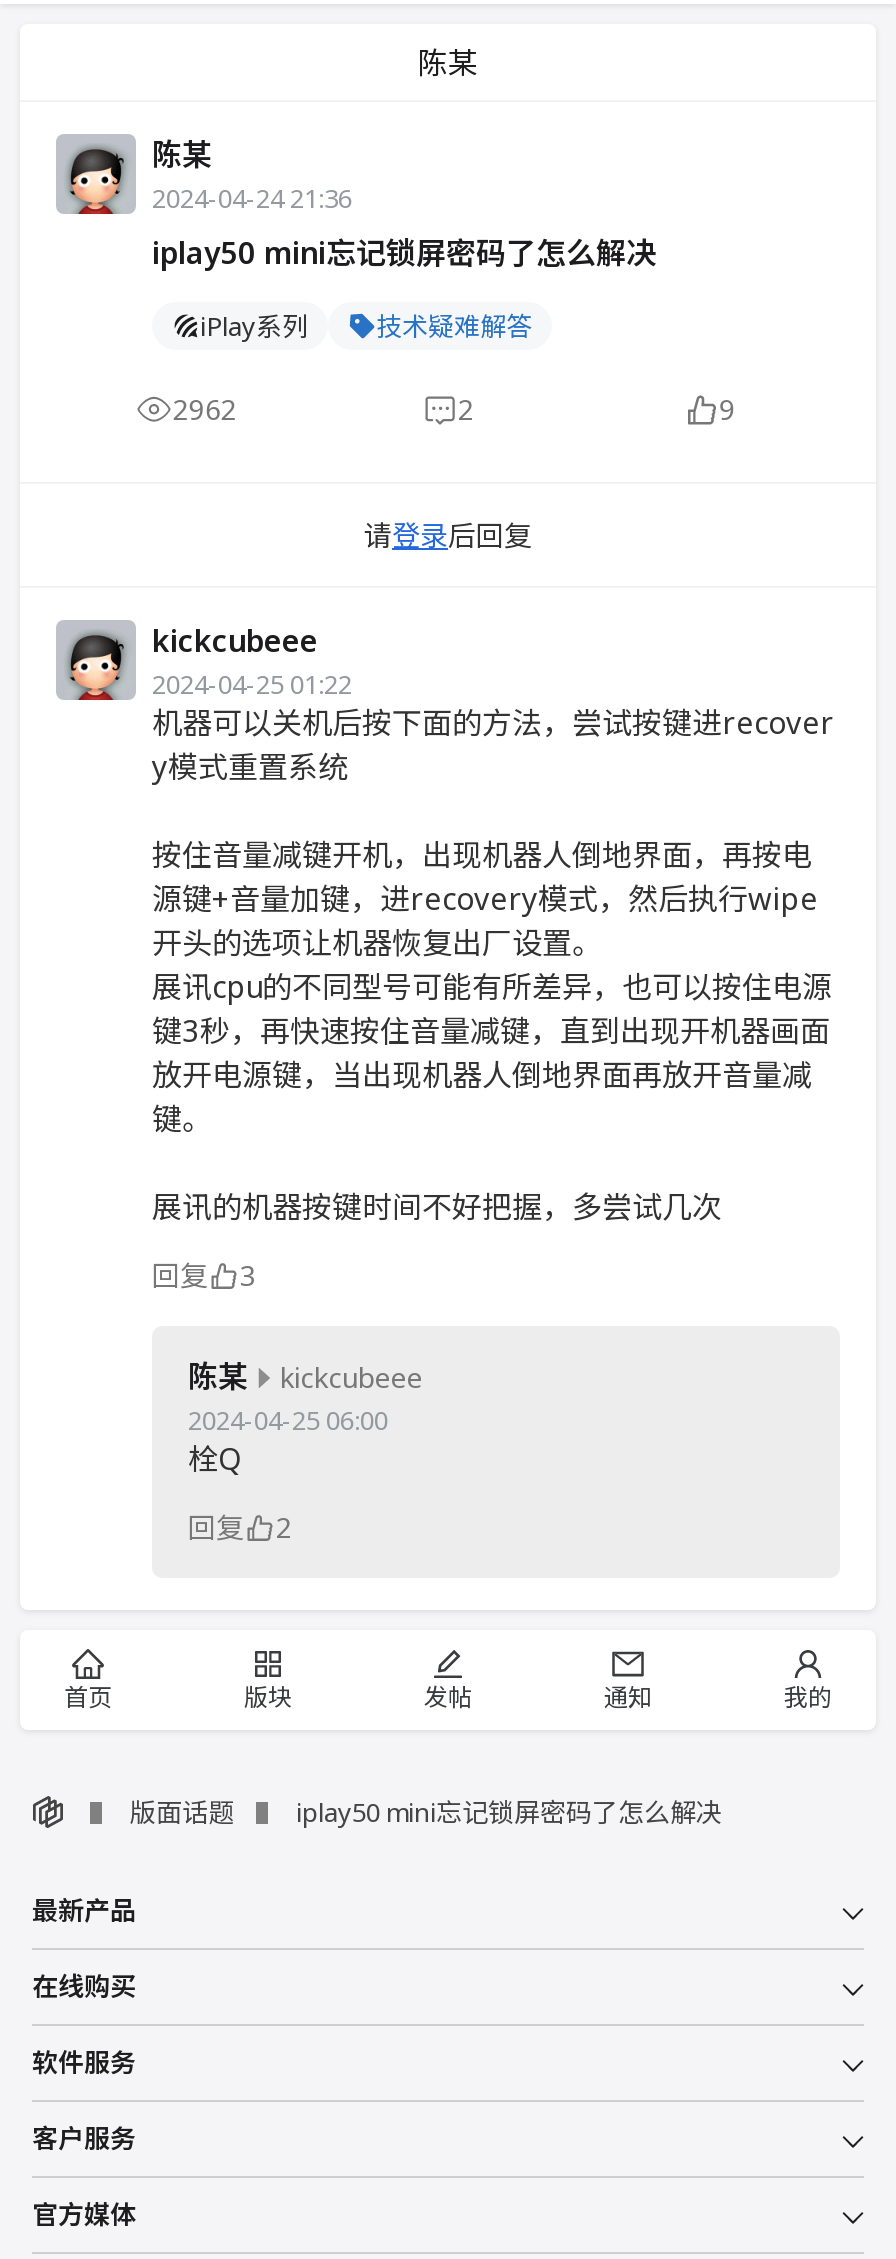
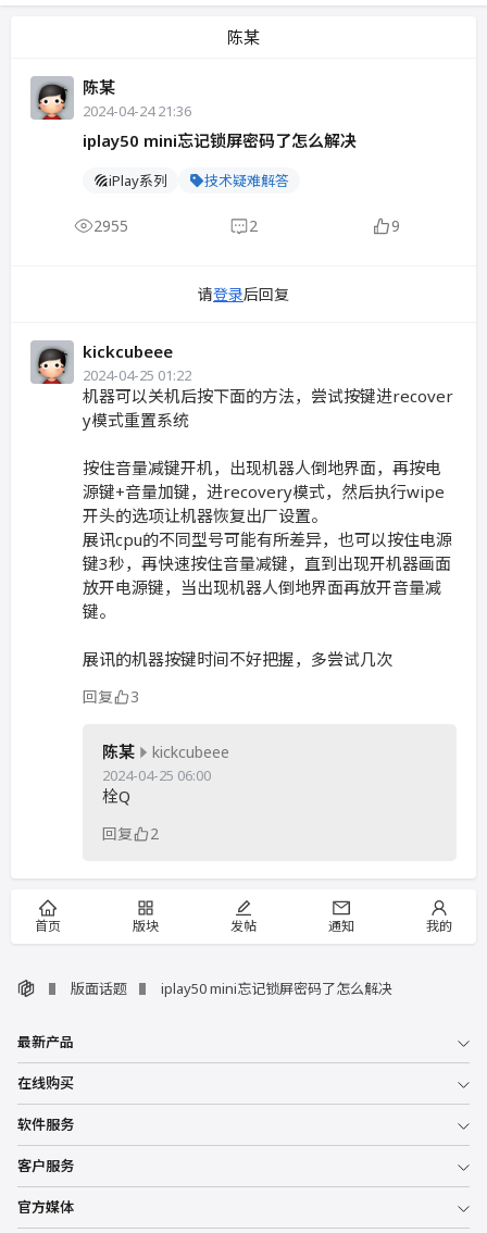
[173,390,237,428] 2962 -> [94,215,129,236] 2955

